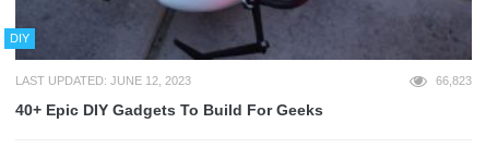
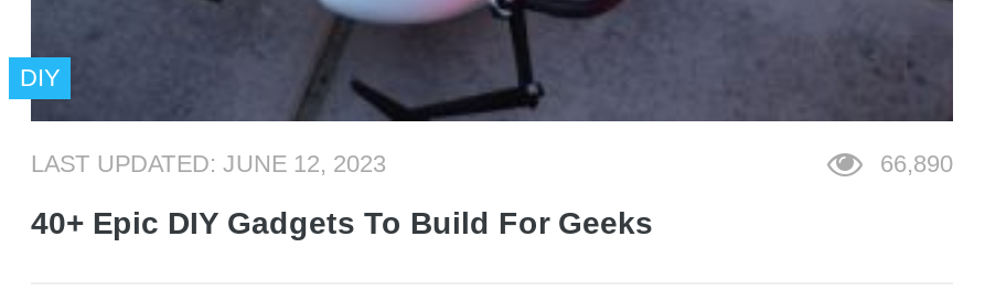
[432,74,472,87] 66,823 -> [874,150,953,176] 66,890

